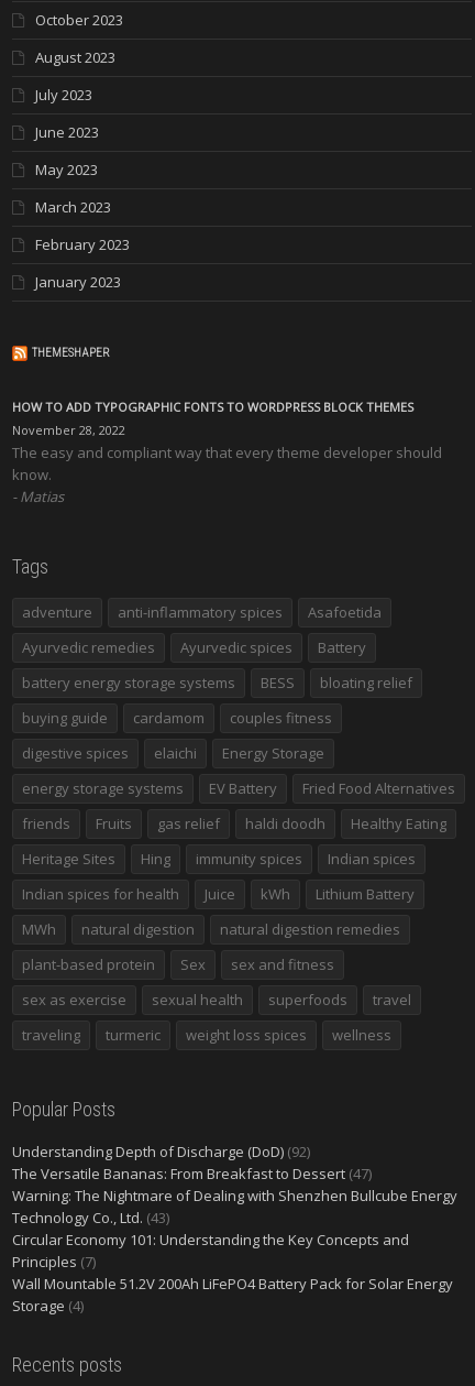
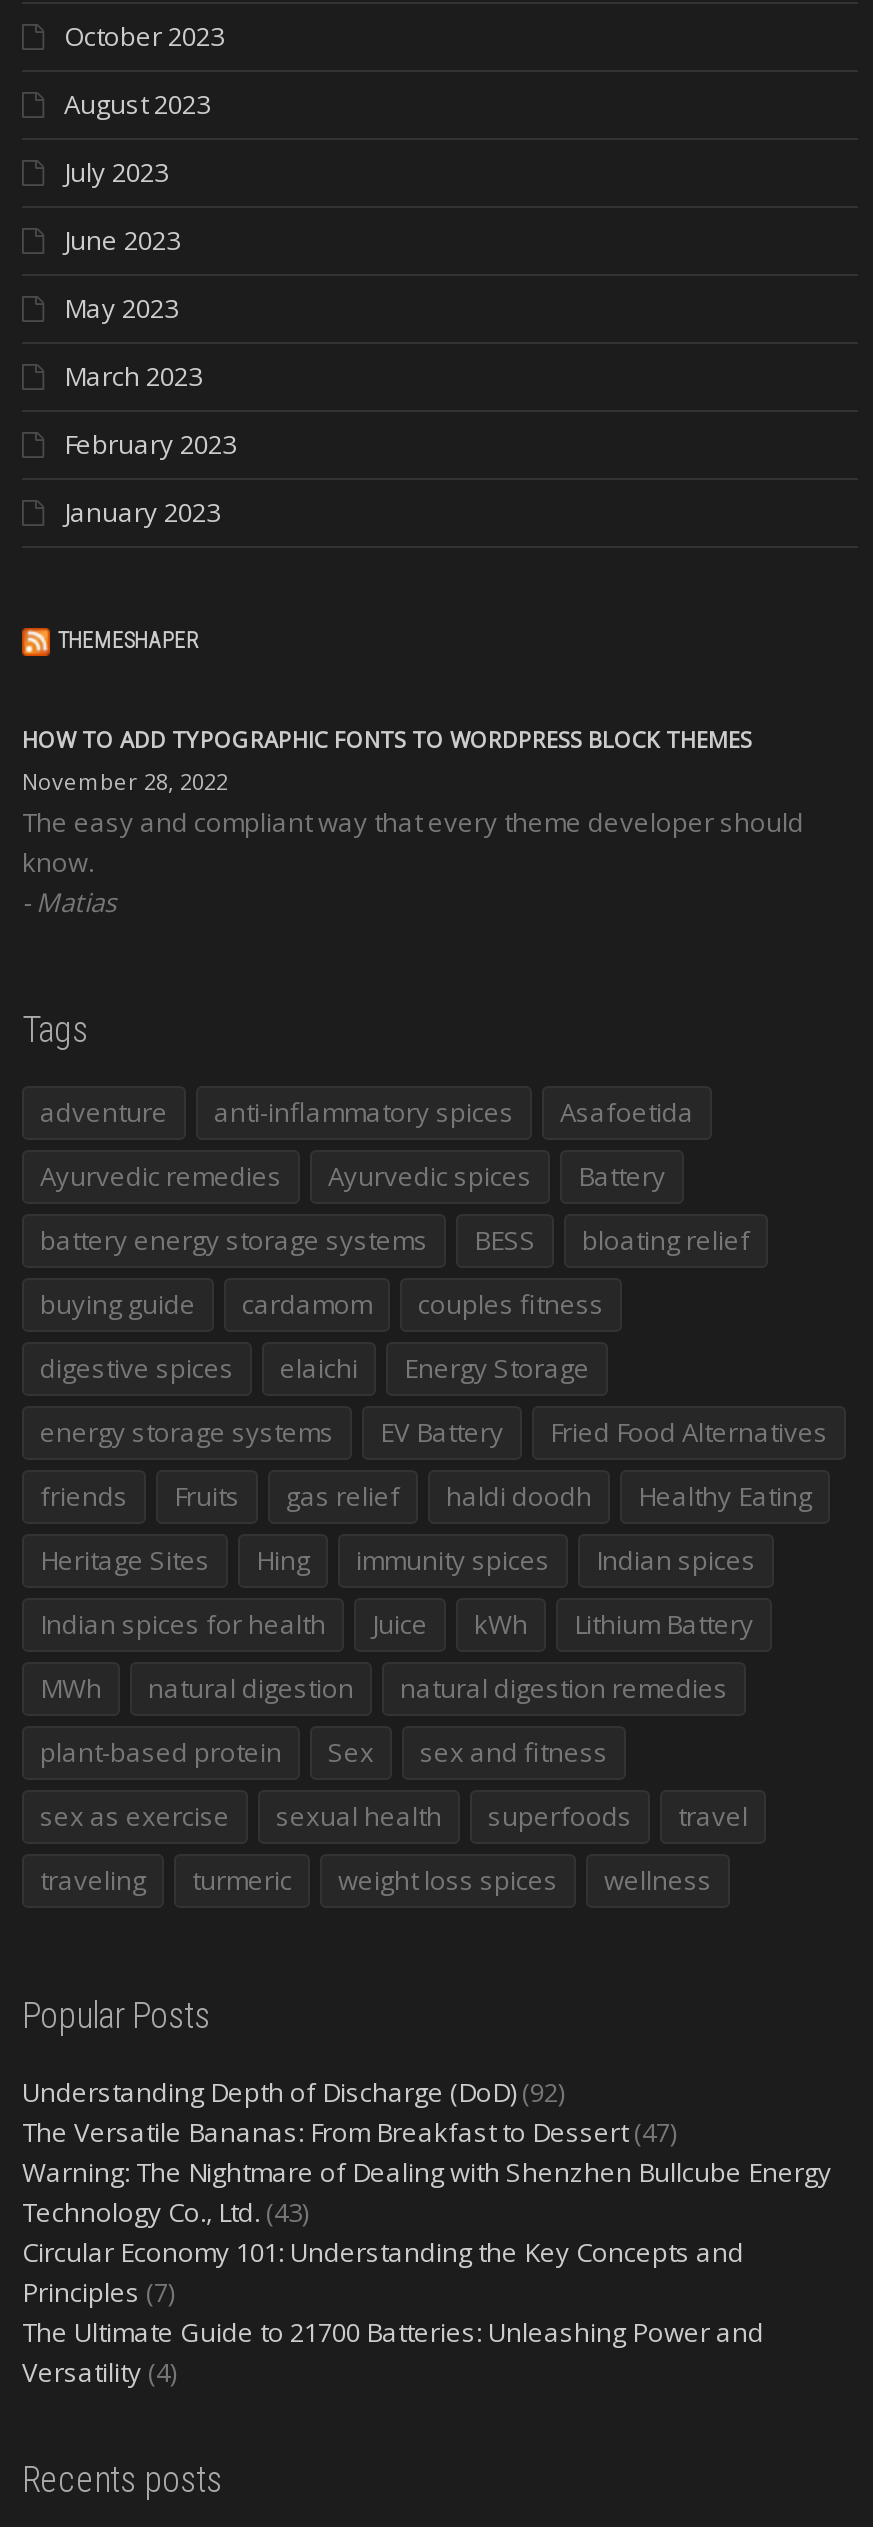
[12,1274,453,1316] Wall Mountable 51.2V 200Ah LiFePO4 Battery Pack for Solar Energy | Storage (4) -> [22,2314,764,2390] The Ultimate Guide to 21700 Batteries: Unleashing Power and | Versatility (4)

